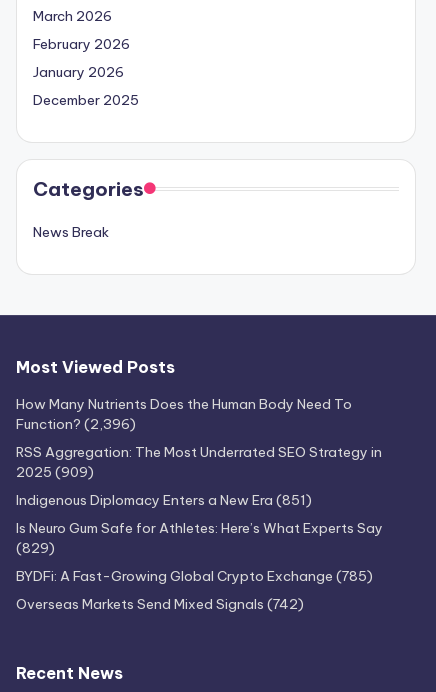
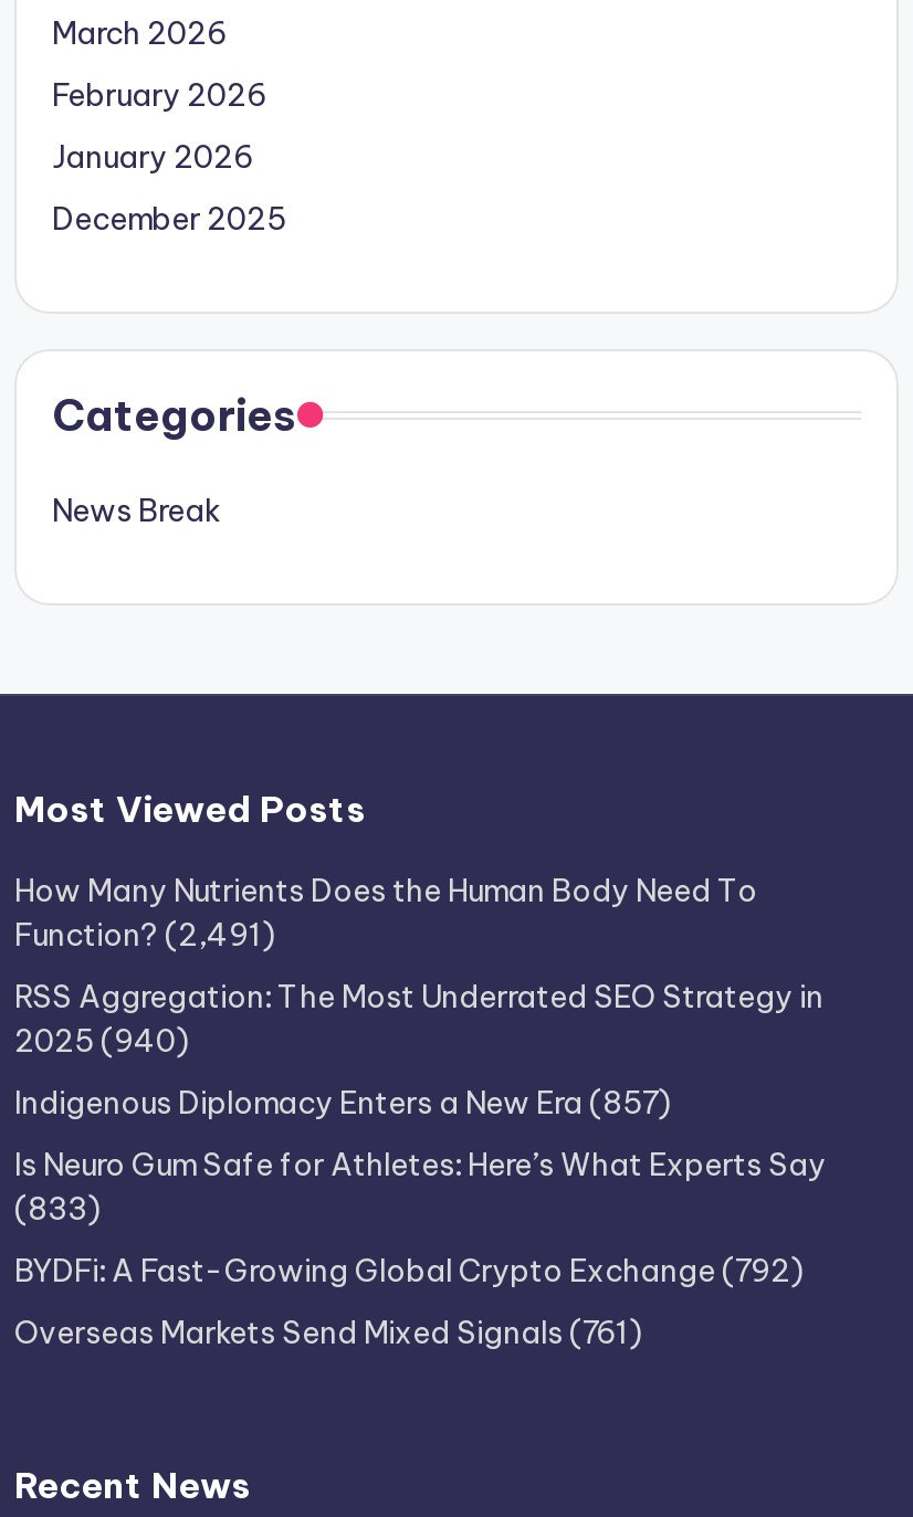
[16,415,136,433] Function? (2,396) -> [14,915,275,955] Function? (2,491)
[16,463,94,481] 2025 (909) -> [14,1021,189,1061] 2025 (940)
[16,491,312,509] Indigenous Diplomacy Enters a New Era (851) -> [14,1083,671,1123] Indigenous Diplomacy Enters a New Era (857)
[16,539,55,557] (829) -> [14,1189,101,1229] (833)
[16,567,373,585] BYDFi: A Fast-Growing Global Crypto Exchange (785) -> [14,1251,804,1290] BYDFi: A Fast-Growing Global Crypto Exchange (792)
[16,595,304,613] Overseas Markets Send Mixed Signals (742) -> [14,1313,642,1352] Overseas Markets Send Mixed Signals (761)

